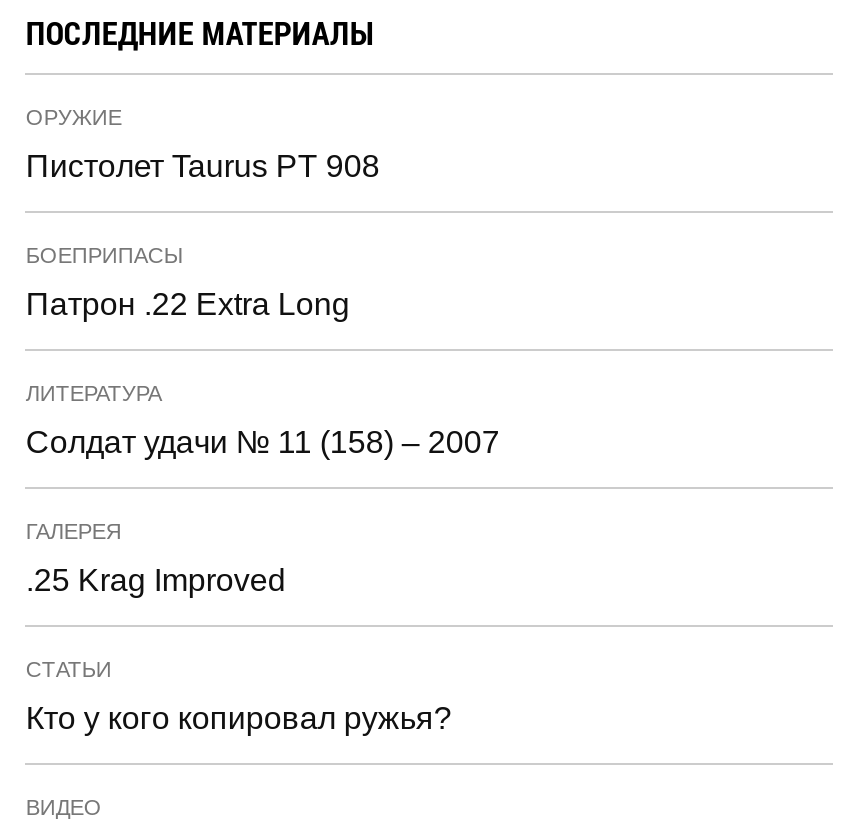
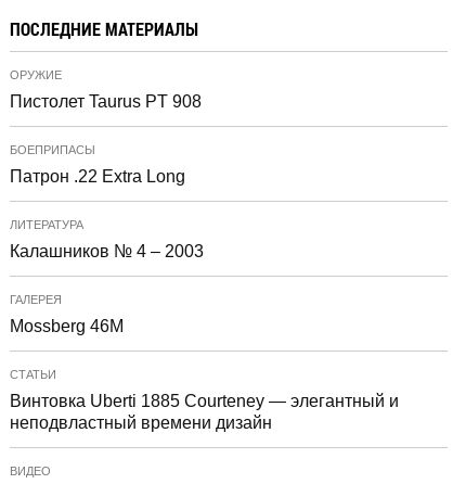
[26,425,500,459] Солдат удачи № 11 (158) – 2007 -> [10,242,204,260] Калашников № 4 – 2003
[26,563,286,597] .25 Krag Improved -> [10,317,124,335] Mossberg 46M
[26,701,452,735] Кто у кого копировал ружья? -> [10,392,399,432] Винтовка Uberti 1885 Courteney — элегантный и | неподвластный времени дизайн

